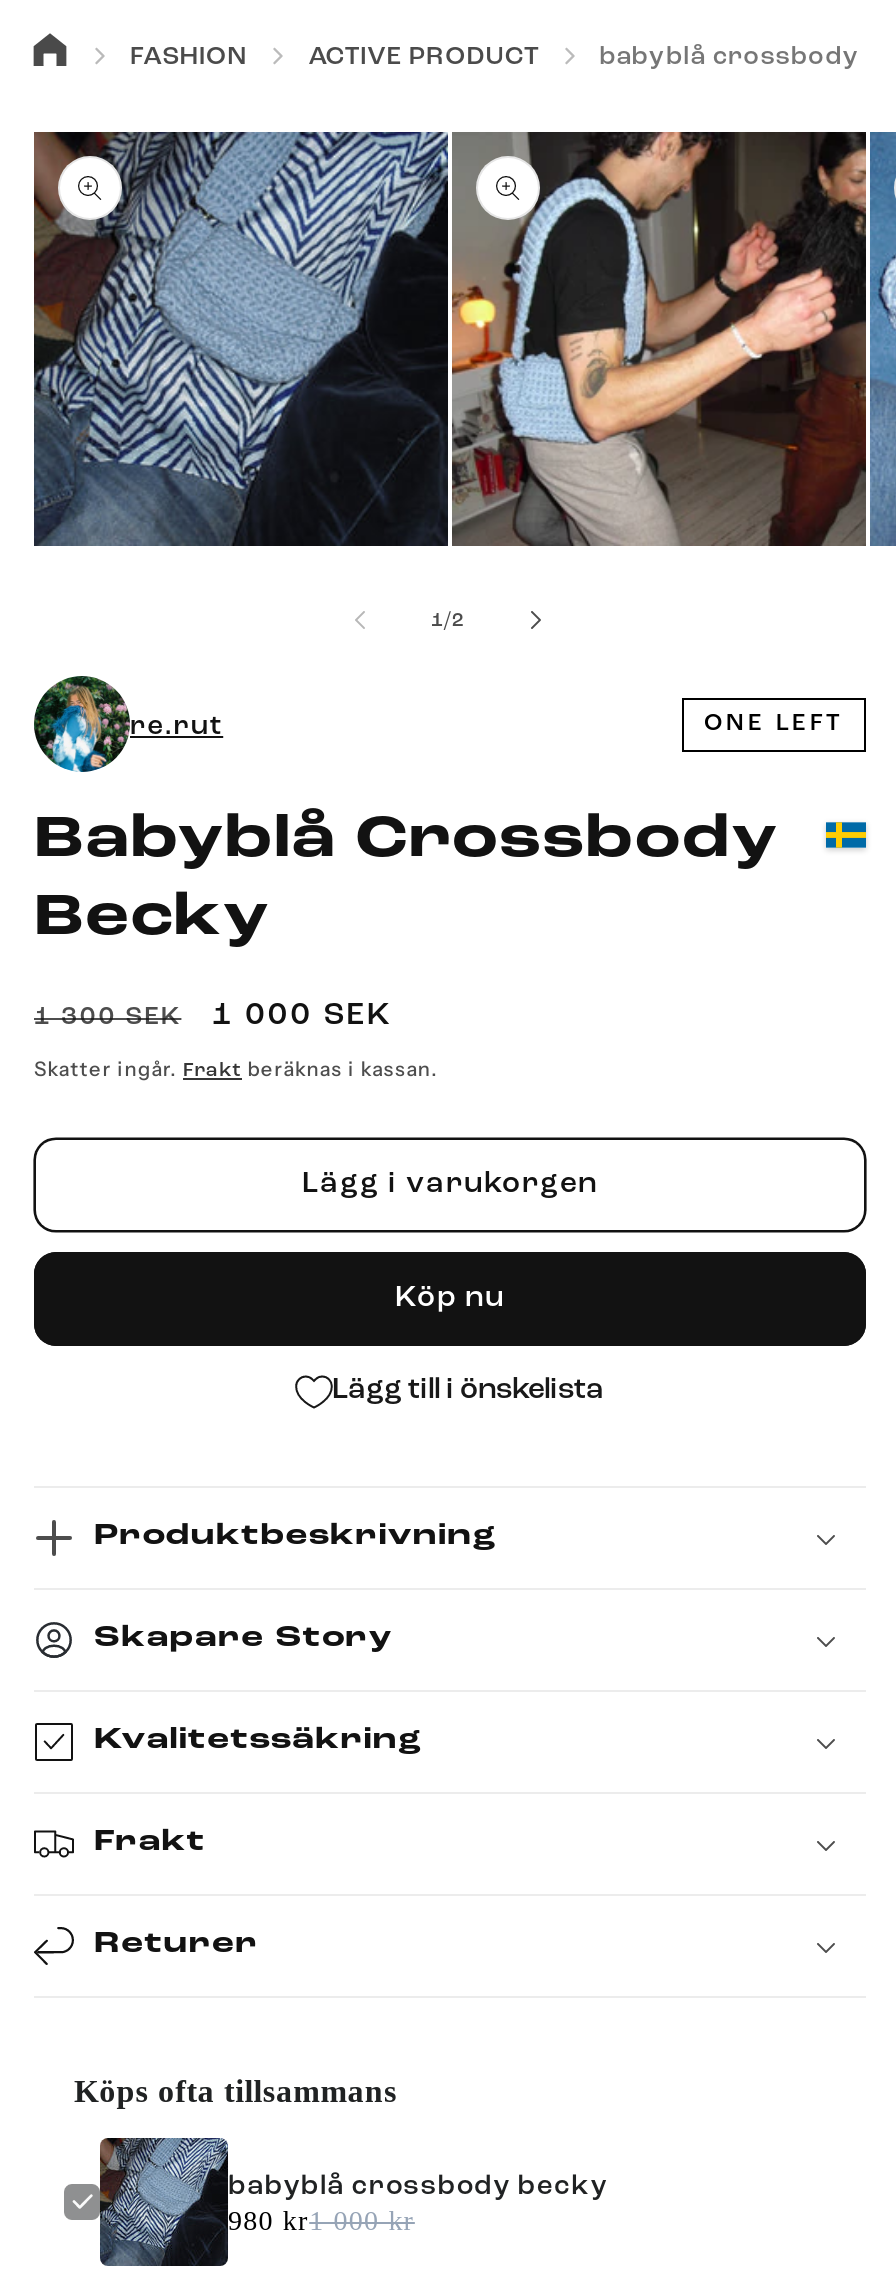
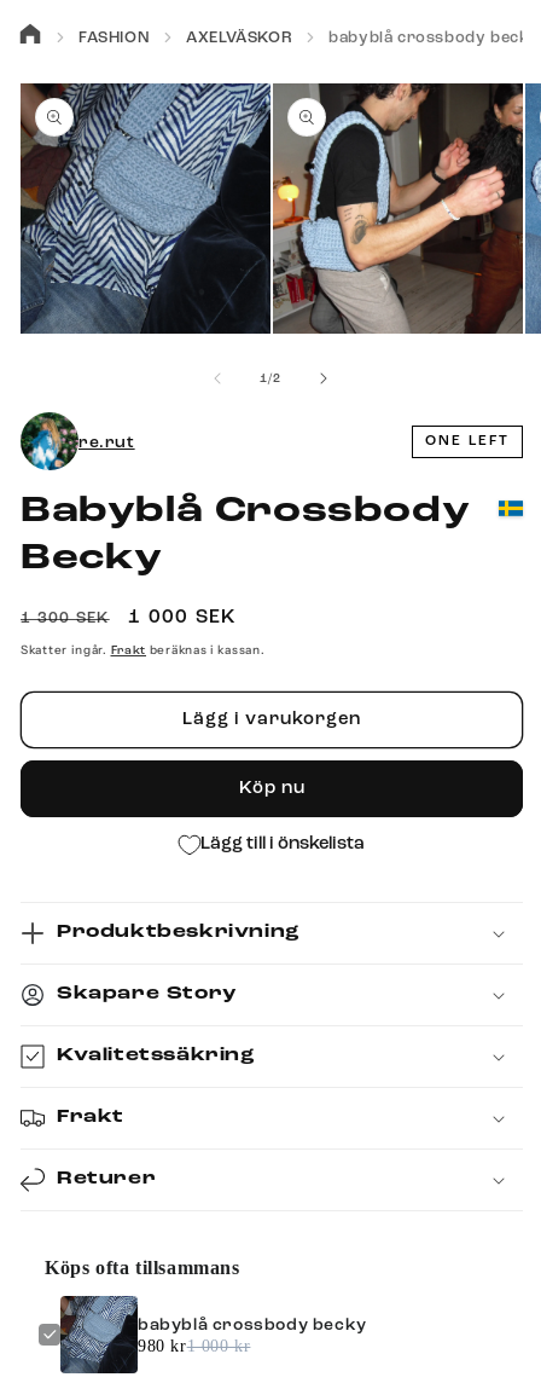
[308,43,539,69] ACTIVE PRODUCT -> [186,30,292,45] AXELVÄSKOR

